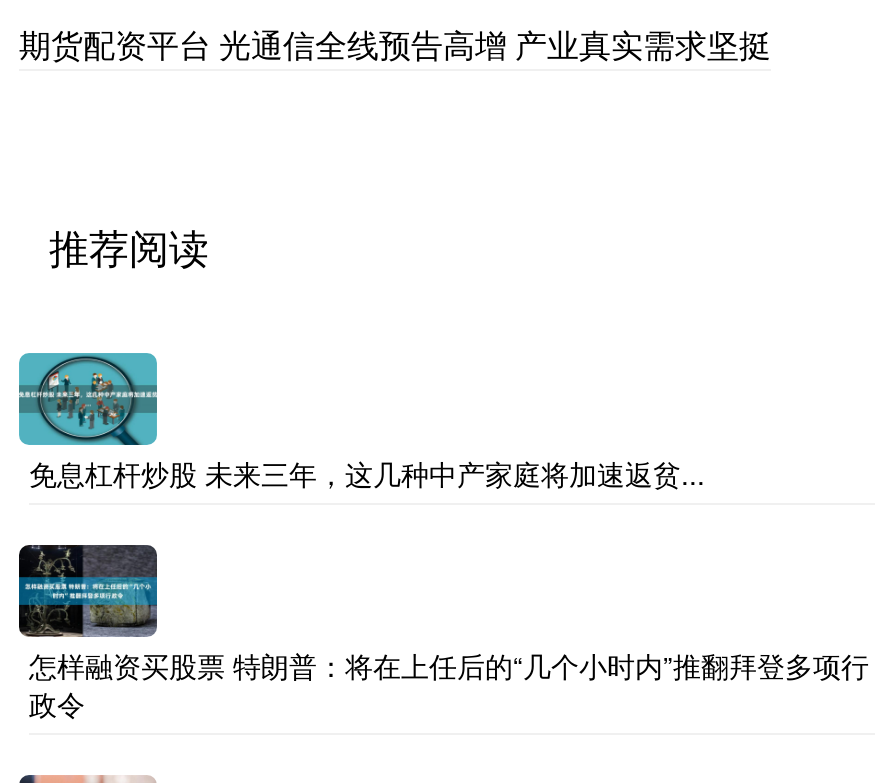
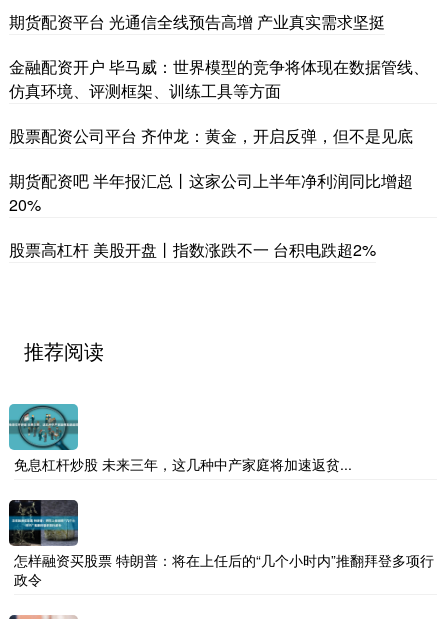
none -> [9,55,429,261] 金融配资开户 毕马威：世界模型的竞争将体现在数据管线、 | 仿真环境、评测框架、训练工具等方面 | 股票配资公司平台 齐仲龙：黄金，开启反弹，但不是见底 | 期货配资吧 半年报汇总丨这家公司上半年净利润同比增超 | 20% | 股票高杠杆 美股开盘丨指数涨跌不一 台积电跌超2%

